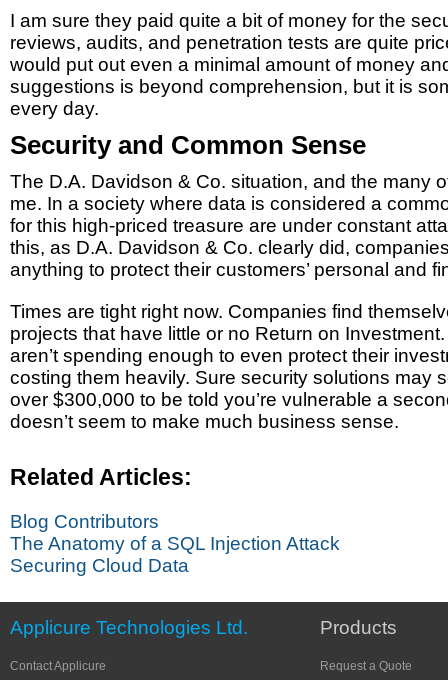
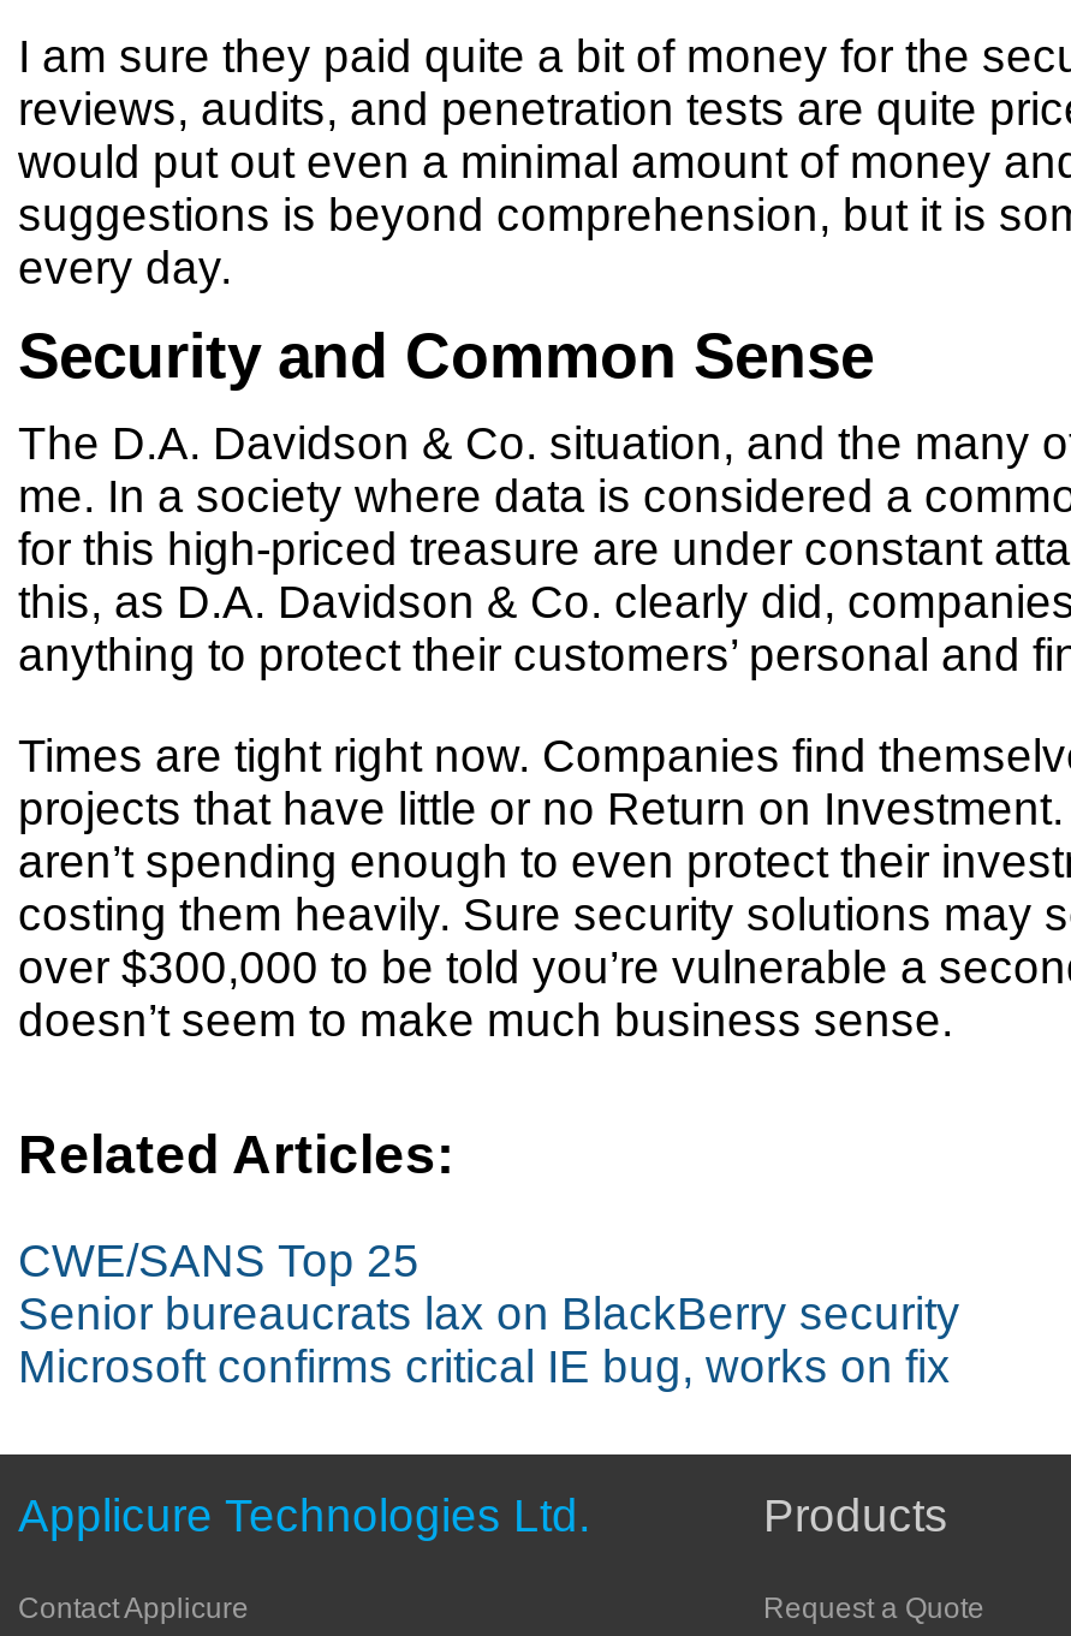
[10,511,340,576] Blog Contributors | The Anatomy of a SQL Injection Attack | Securing Cloud Data -> [18,1236,960,1392] CWE/SANS Top 25 | Senior bureaucrats lax on BlackBerry security | Microsoft confirms critical IE bug, works on fix

